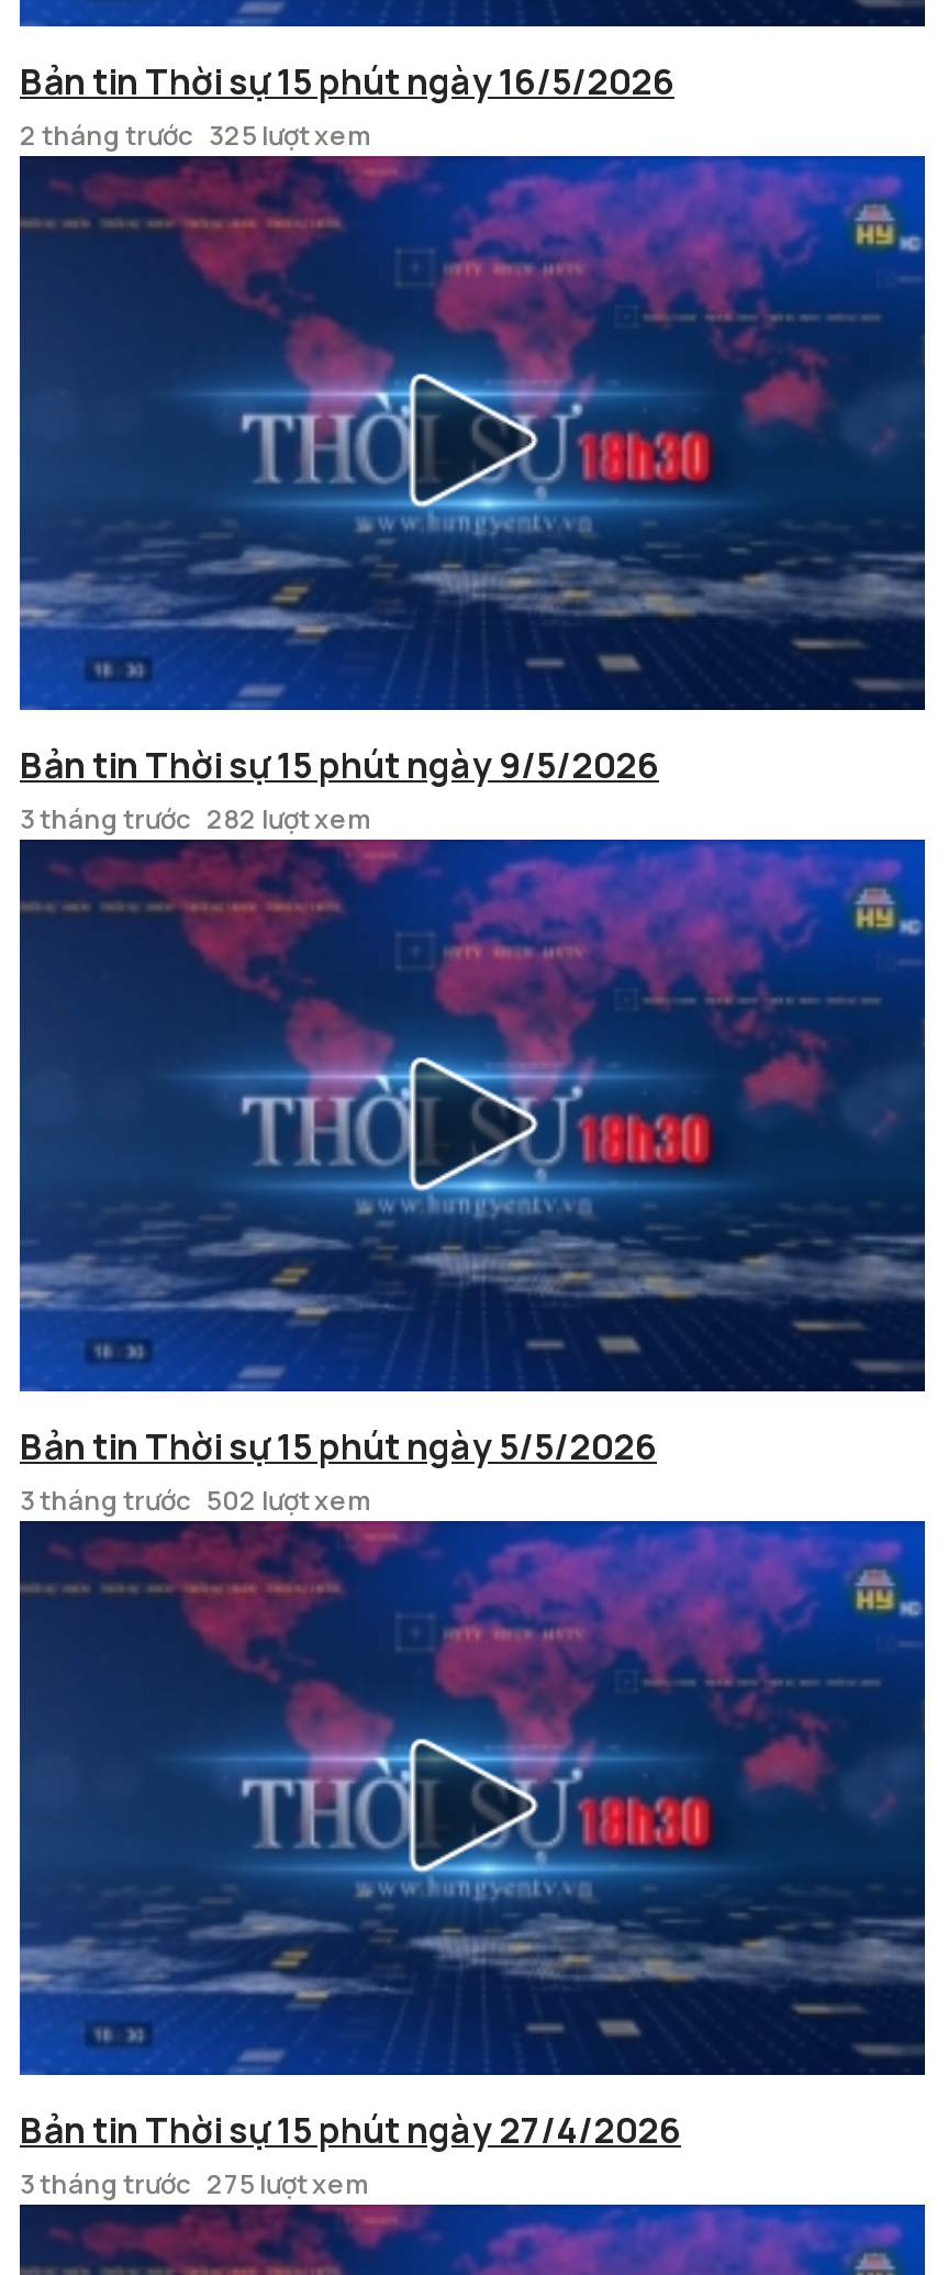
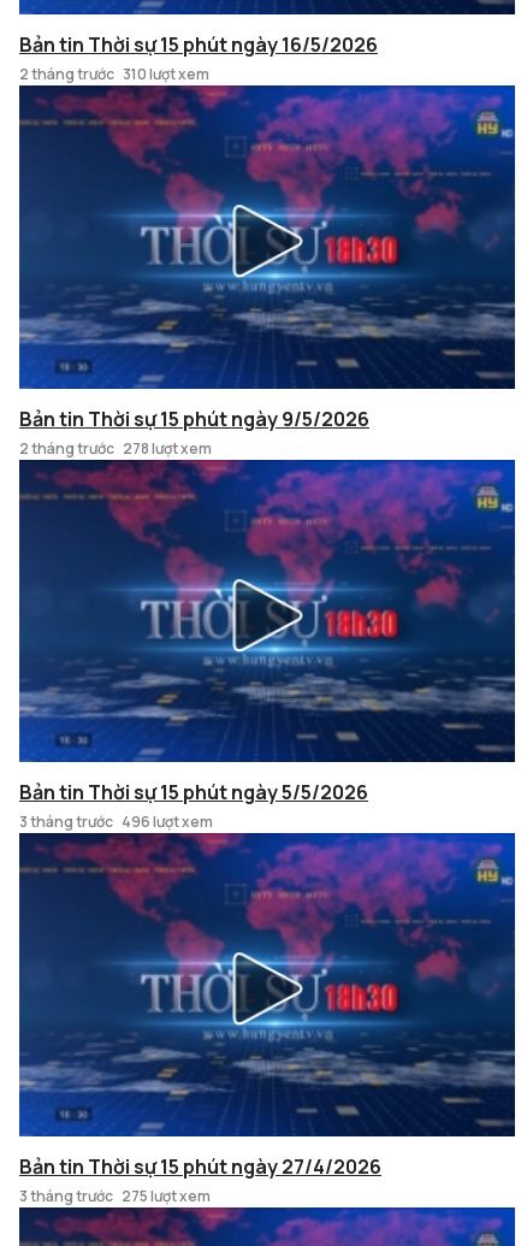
[20,117,371,154] 2 tháng trước 325 lượt xem -> [19,64,209,84] 2 tháng trước 310 lượt xem
[20,800,371,837] 3 tháng trước 282 lượt xem -> [19,438,212,458] 2 tháng trước 278 lượt xem
[20,1482,371,1520] 3 tháng trước 502 lượt xem -> [19,812,213,832] 3 tháng trước 496 lượt xem

